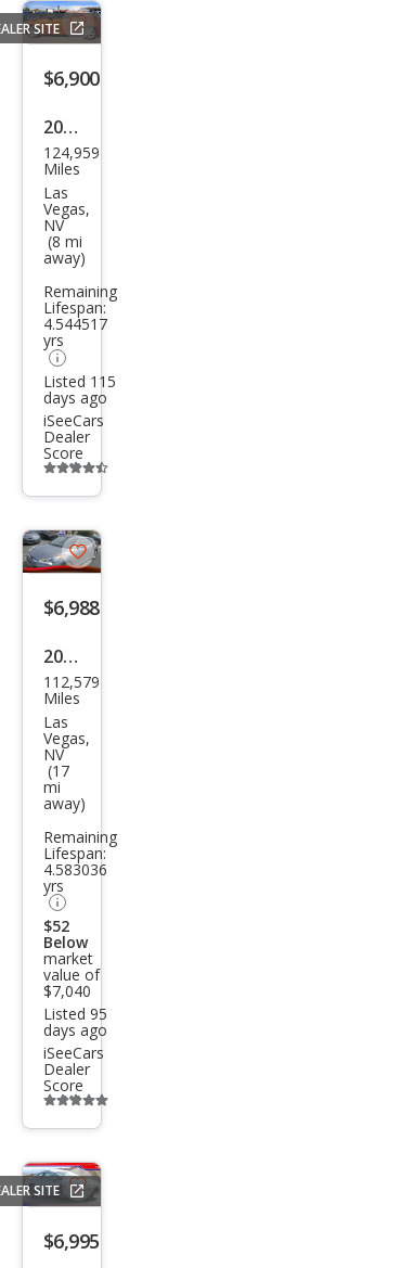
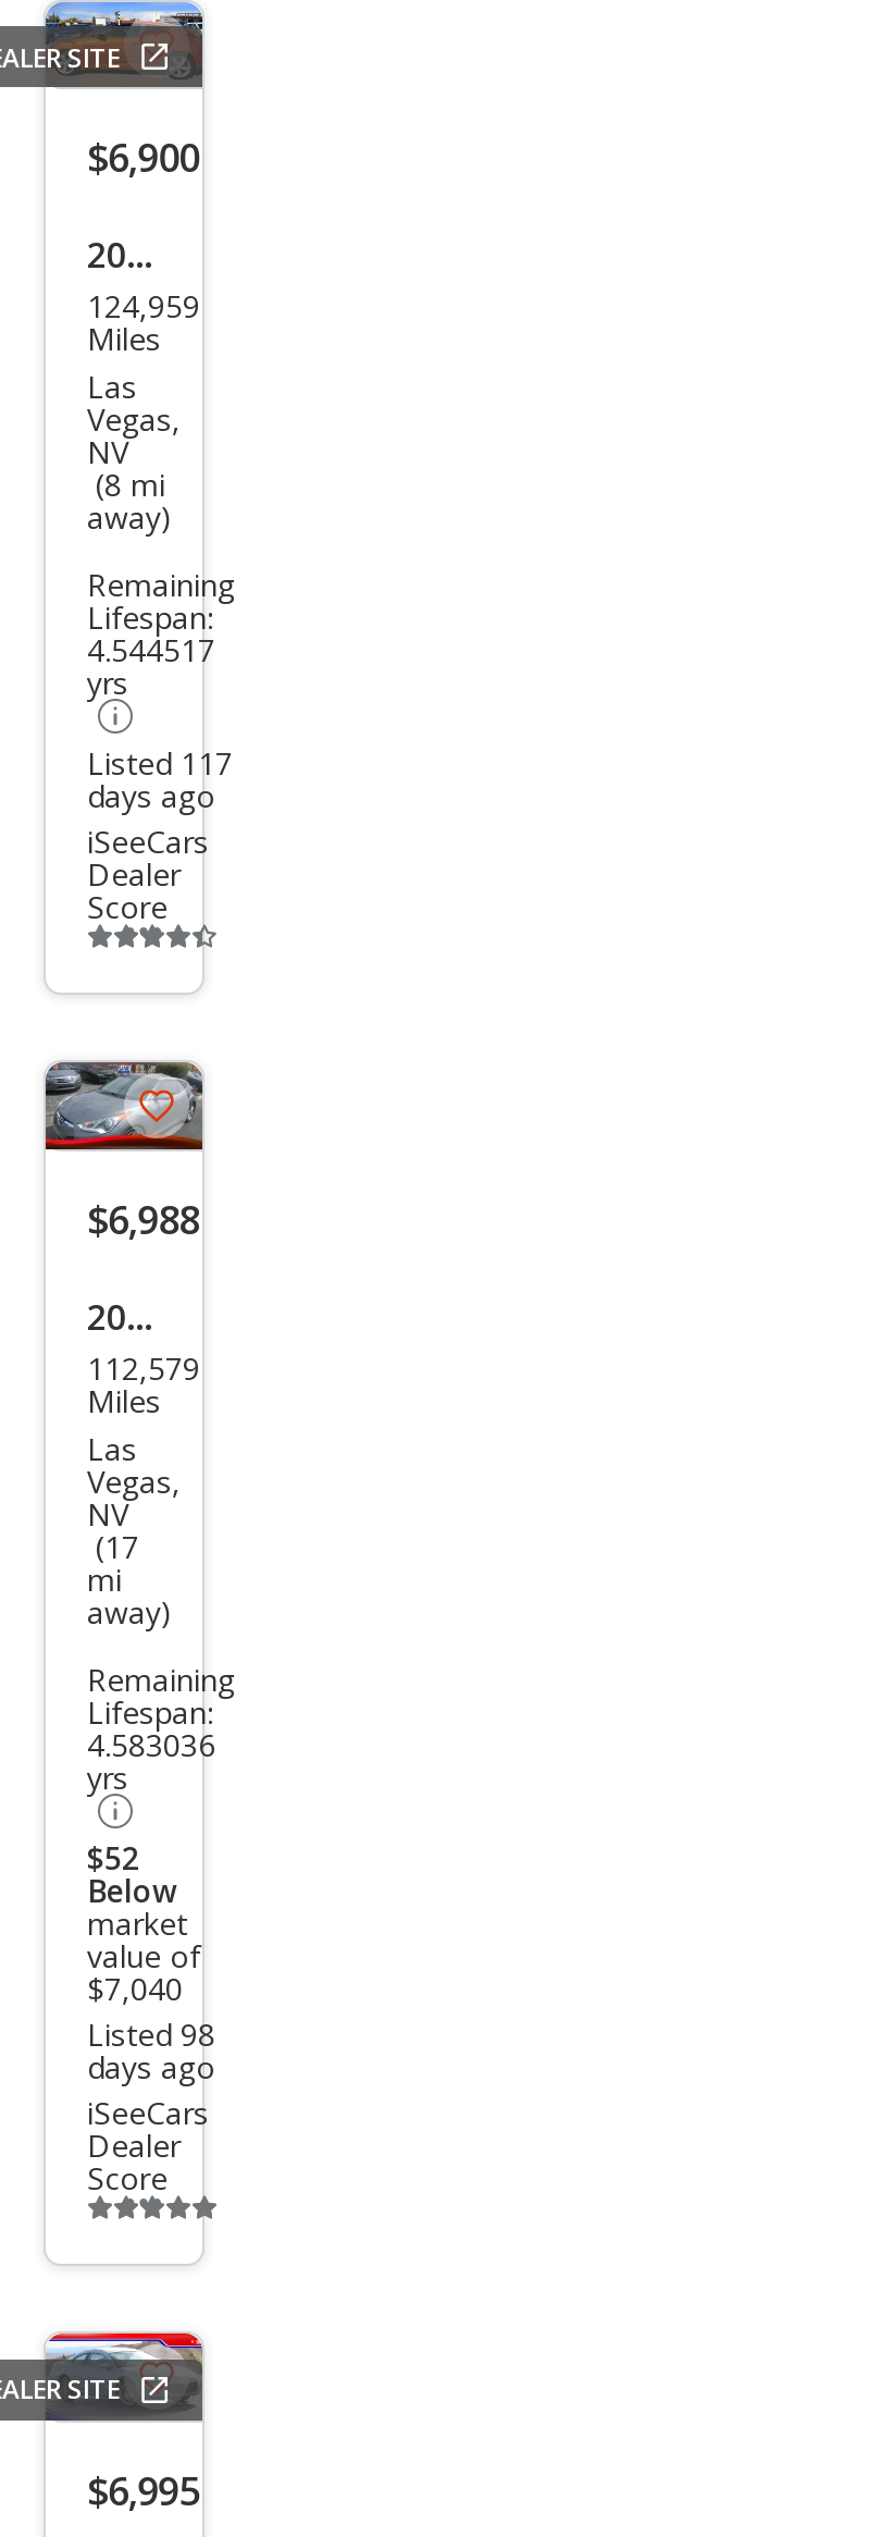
[43,370,116,391] Listed 115 -> [87,743,233,785] Listed 117
[43,1004,107,1024] Listed 95 -> [87,2014,215,2056] Listed 98

